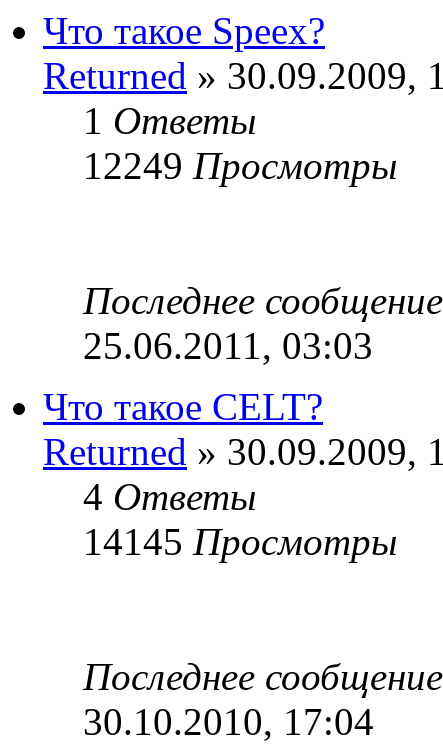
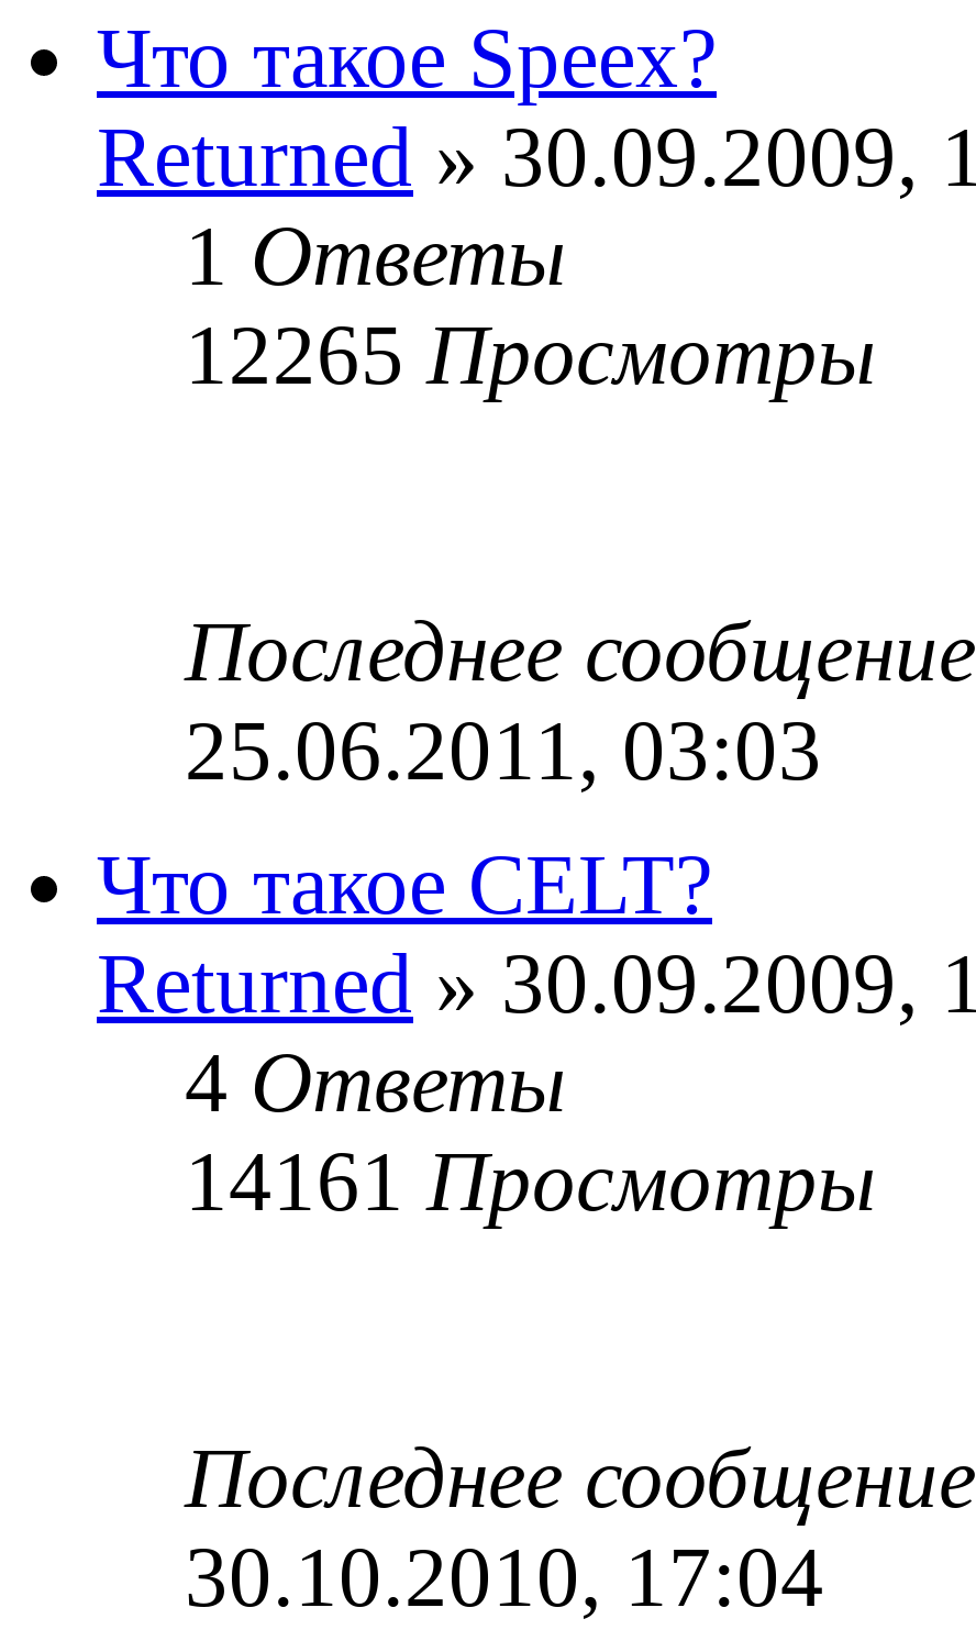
[83,144,397,187] 12249 Просмотры -> [185,307,875,401] 12265 Просмотры
[83,520,397,563] 14145 Просмотры -> [185,1133,875,1228] 14161 Просмотры

